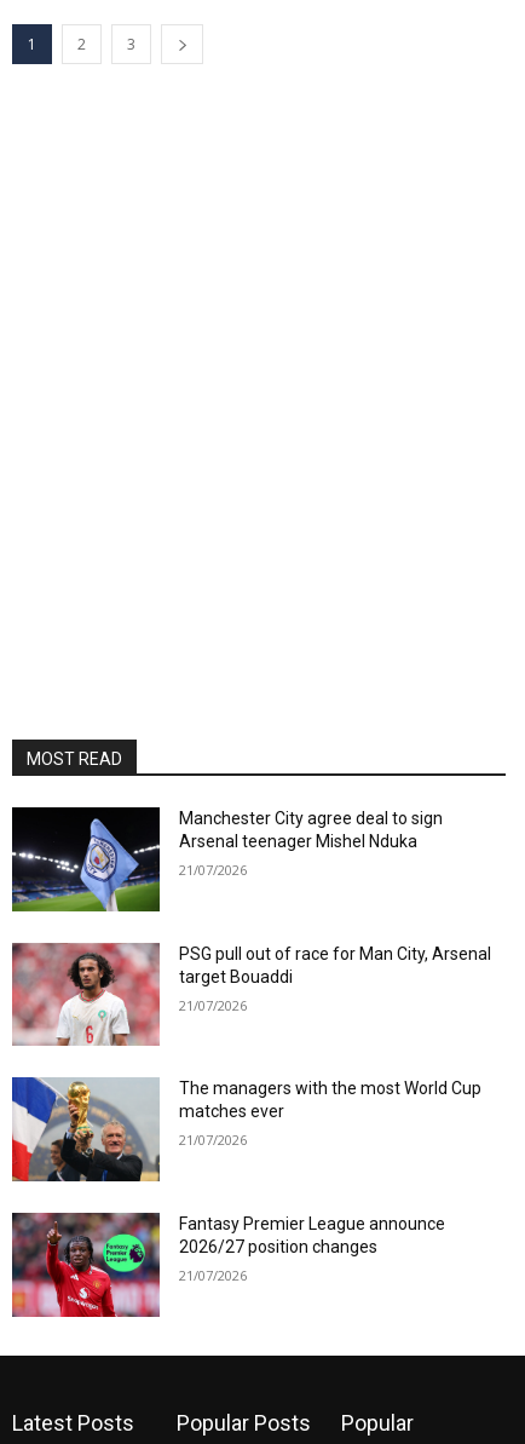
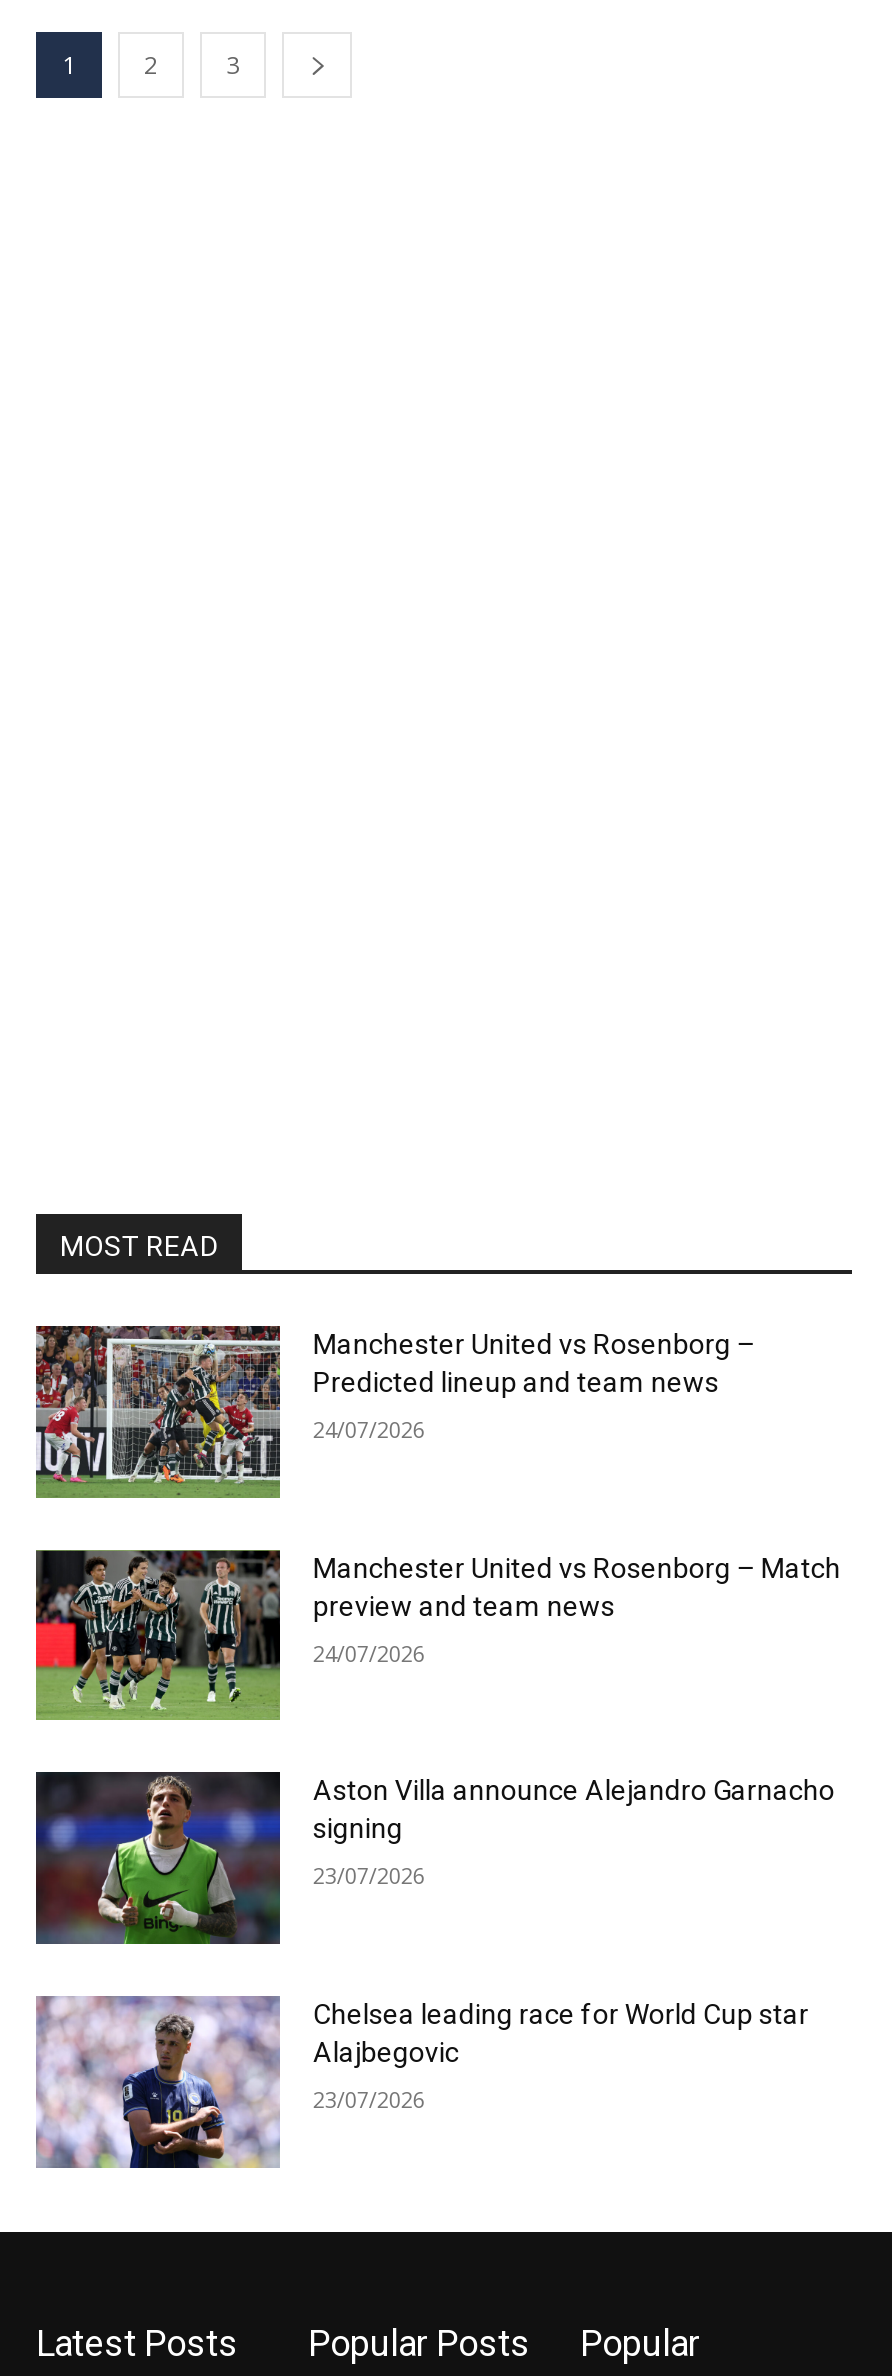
[11,806,443,911] [image] | Manchester City agree deal to sign | Arsenal teenager Mishel Nduka -> [34,1324,755,1498] [image] | Manchester United vs Rosenborg – | Predicted lineup and team news
[180,861,247,879] 21/07/2026 -> [313,1414,425,1444] 24/07/2026
[11,942,492,1046] [image] | PSG pull out of race for Man City, Arsenal | target Bouaddi -> [34,1548,841,1720] [image] | Manchester United vs Rosenborg – Match | preview and team news
[180,996,247,1014] 21/07/2026 -> [313,1637,425,1667] 24/07/2026
[11,1076,482,1183] [image] | The managers with the most World Cup | matches ever -> [34,1770,835,1946] [image] | Aston Villa announce Alejandro Garnacho | signing
[180,1131,247,1149] 21/07/2026 -> [313,1861,425,1891] 23/07/2026
[12,1212,446,1318] [image] | Fantasy Premier League announce | 2026/27 position changes -> [36,1994,809,2170] [image] | Chelsea leading race for World Cup star | Alajbegovic
[180,1266,247,1284] 21/07/2026 -> [313,2084,425,2114] 23/07/2026

